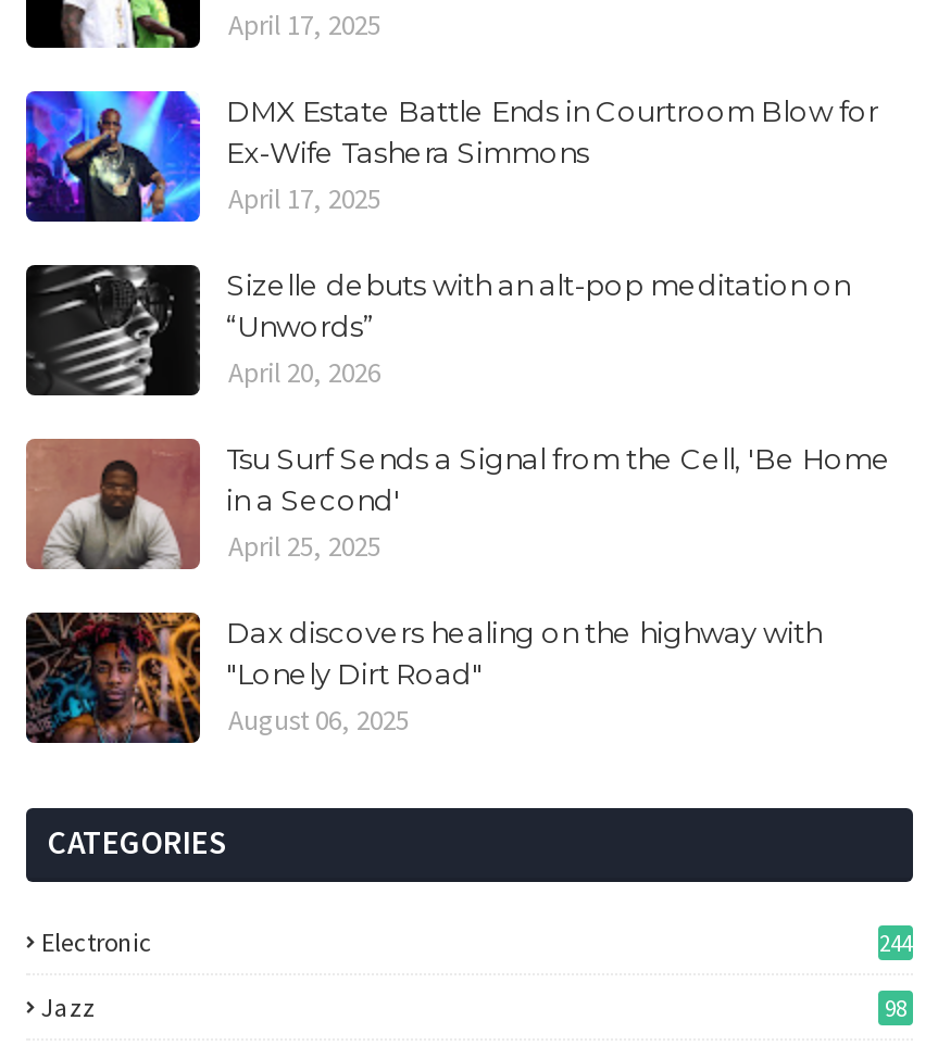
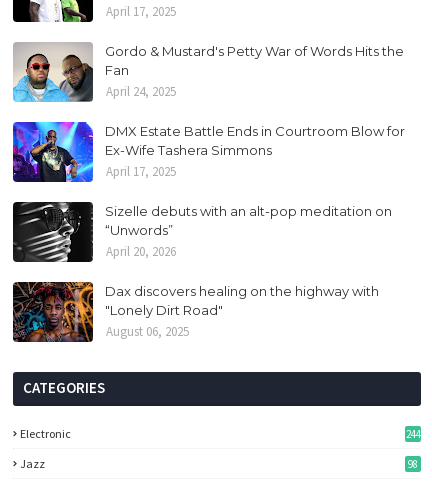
none -> [12,42,404,103] [image] | Gordo & Mustard's Petty War of Words Hits the | Fan | April 24, 2025
moved [22,87,878,391] -> [11,120,405,260]: [image] | DMX Estate Battle Ends in Courtroom Blow for | Ex-Wife Tashera Simmons | April 17, 2025 | Sizelle debuts with an alt-pop meditation on | “Unwords” | April 20, 2026
[24,437,891,571] [image] | Tsu Surf Sends a Signal from the Cell, 'Be Home | in a Second' | April 25, 2025 -> none

